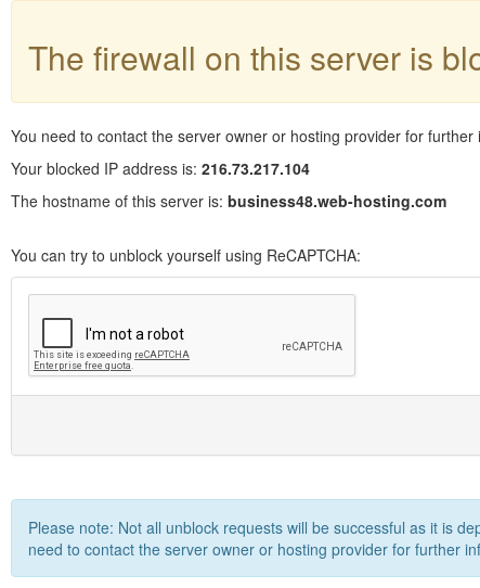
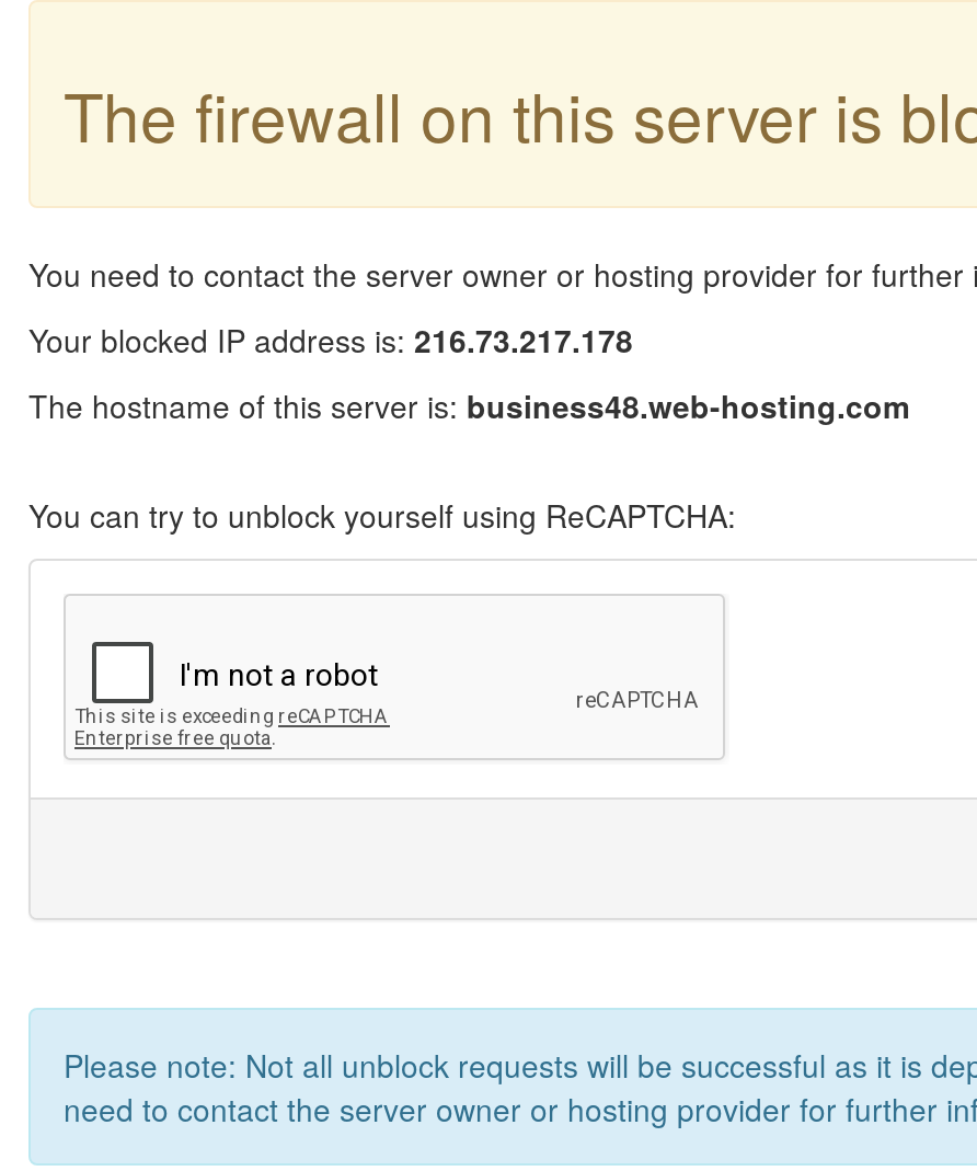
[11,157,310,179] Your blocked IP address is: 216.73.217.104 -> [28,318,633,361] Your blocked IP address is: 216.73.217.178

